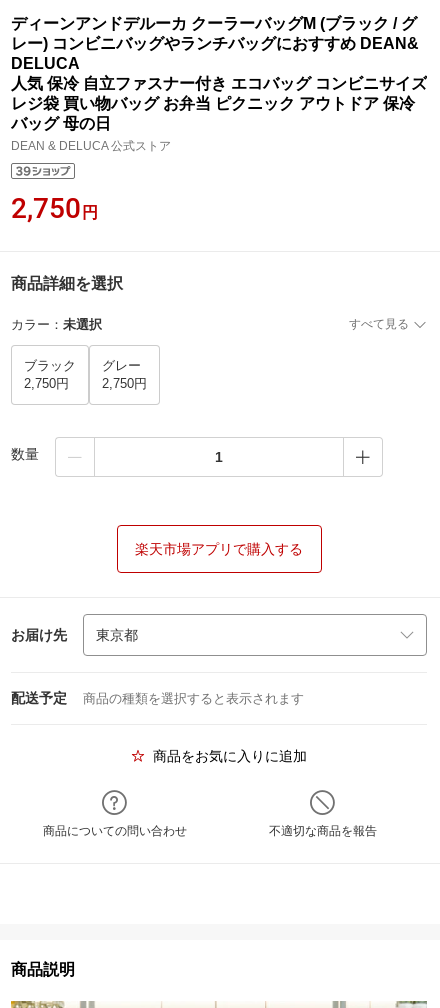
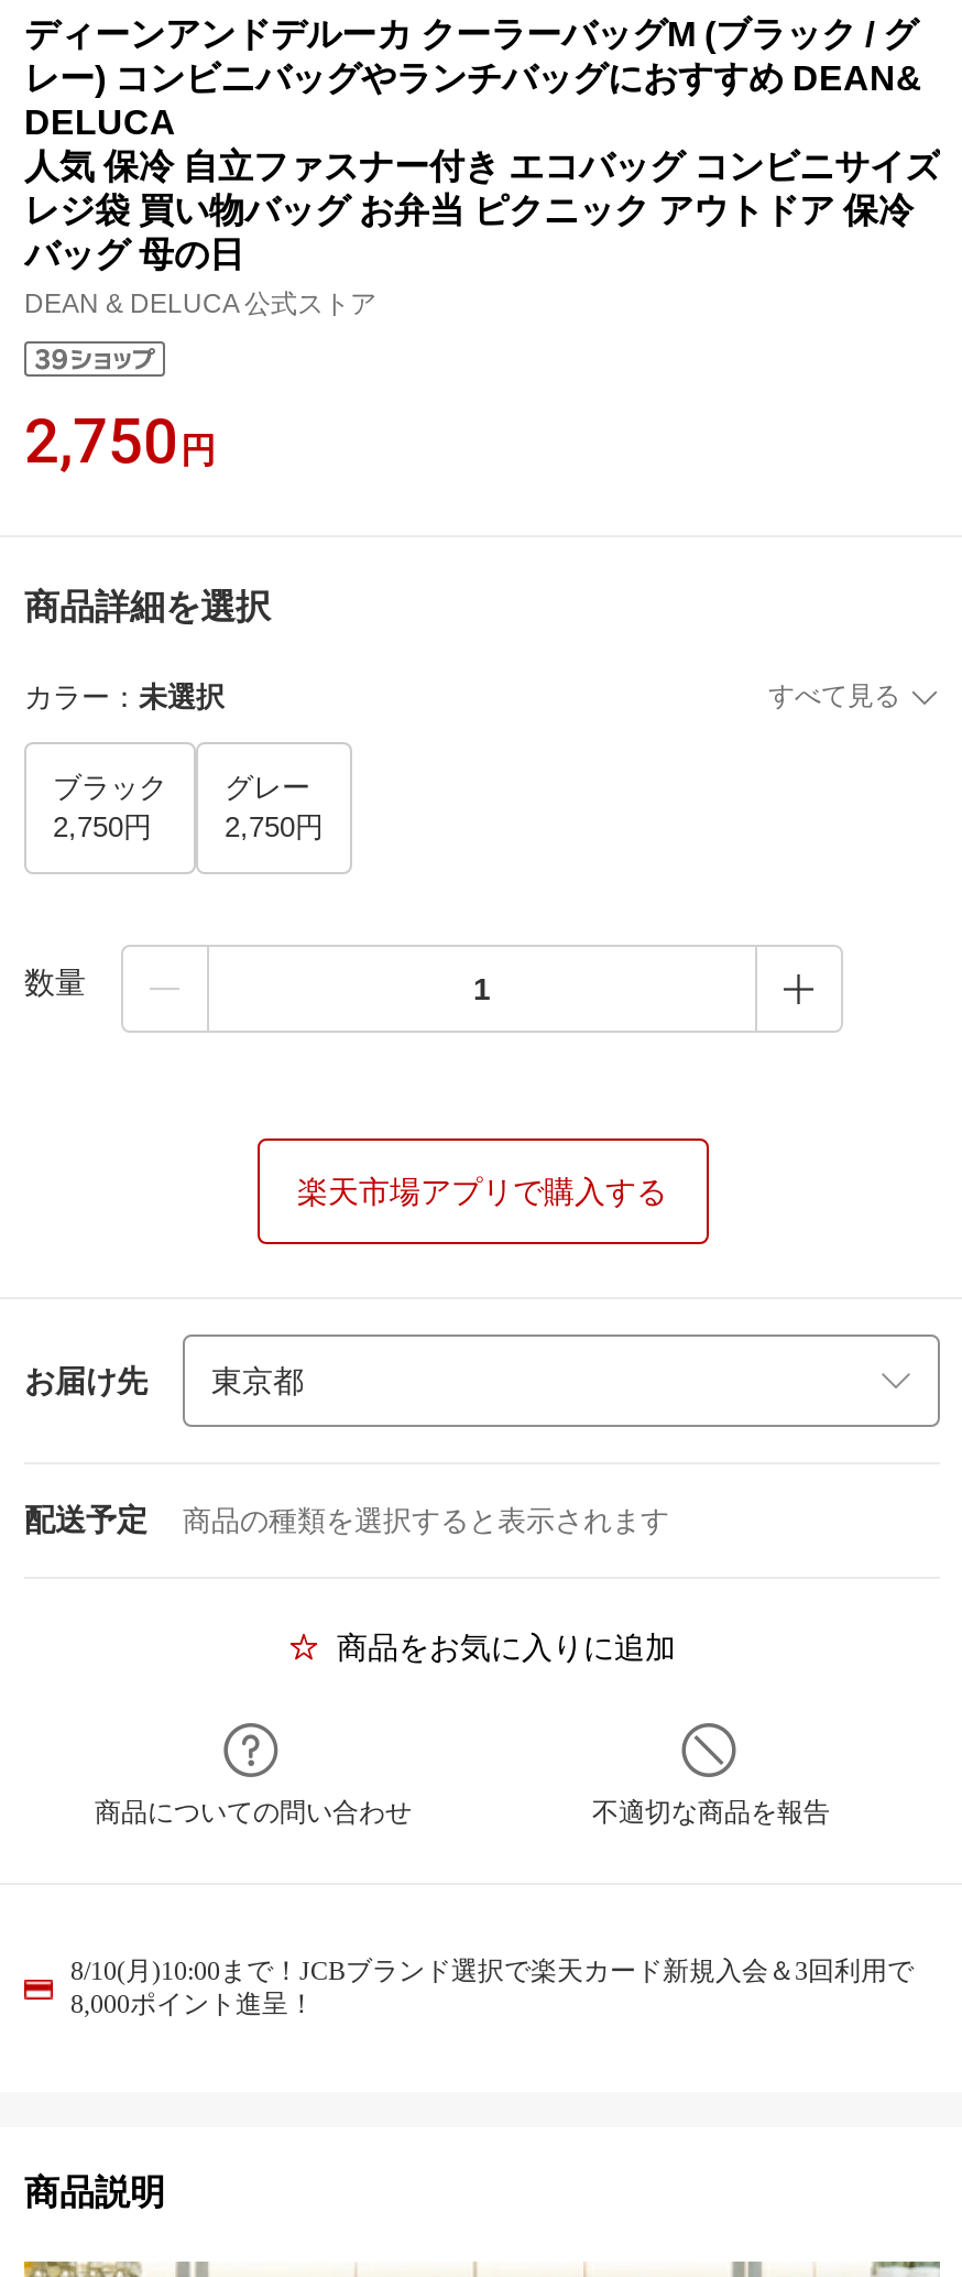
none -> [70,1955,914,2019] 8/10(月)10:00まで！JCBブランド選択で楽天カード新規入会＆3回利用で | 8,000ポイント進呈！

